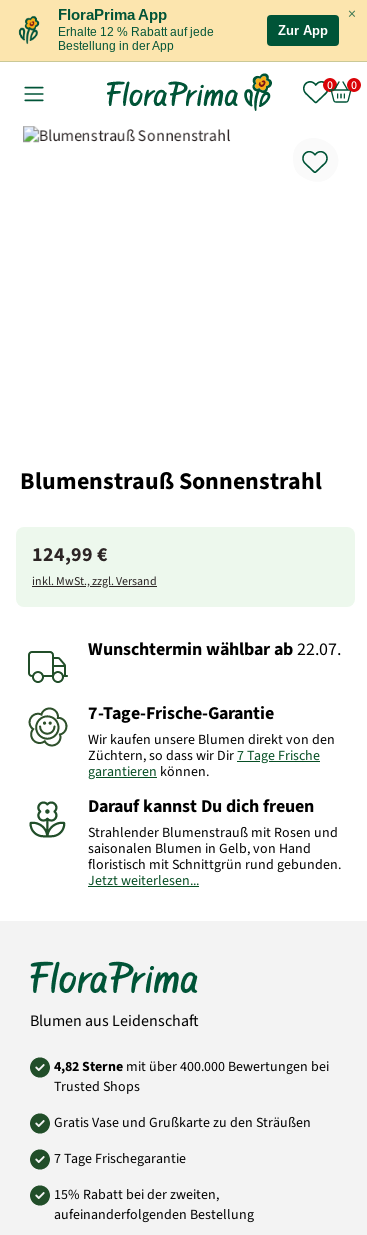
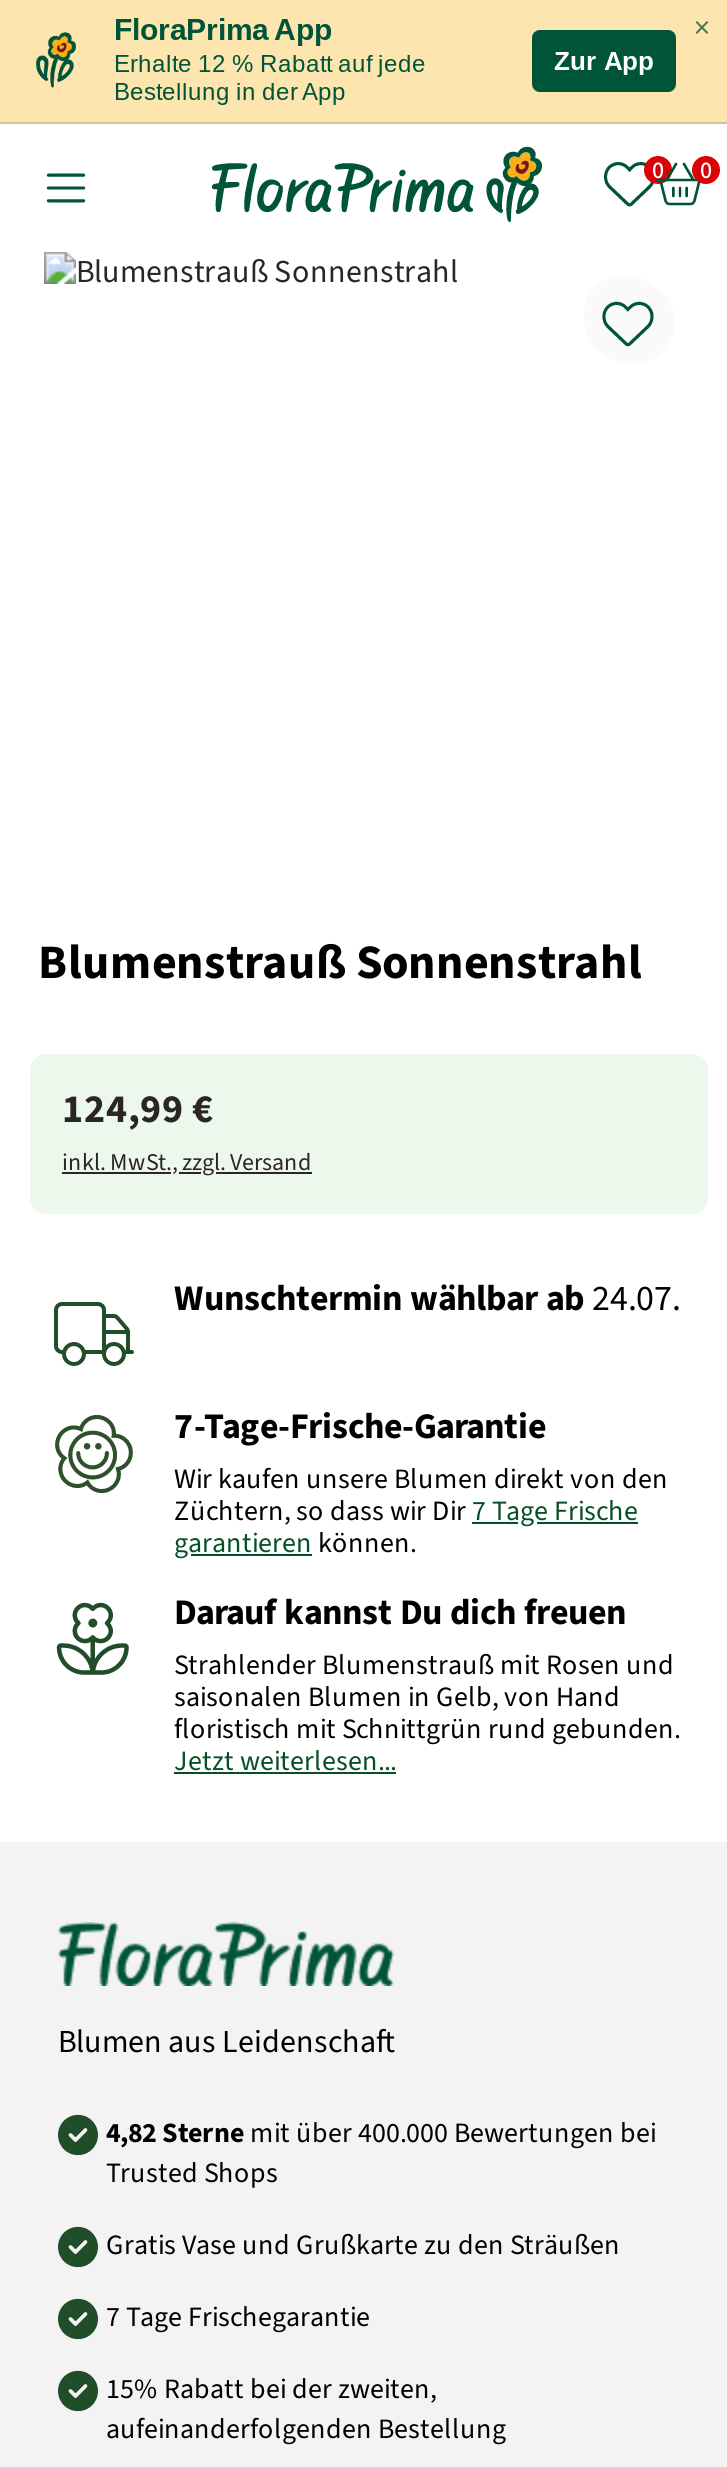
[88,637,341,661] Wunschtermin wählbar ab 22.07. -> [174,1274,680,1322] Wunschtermin wählbar ab 24.07.

